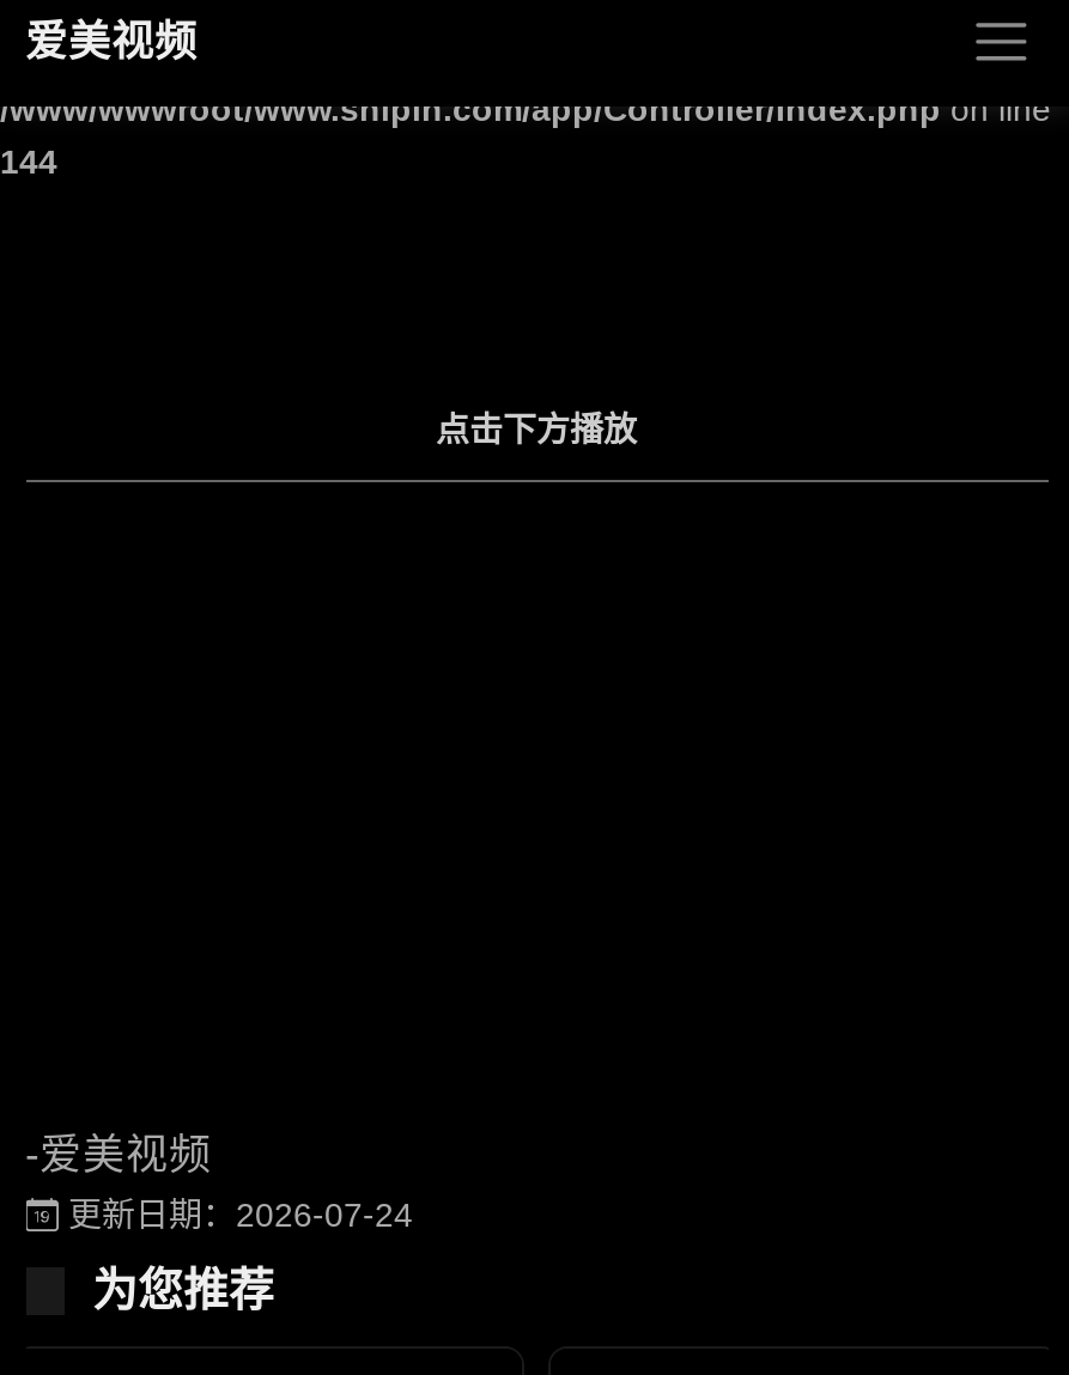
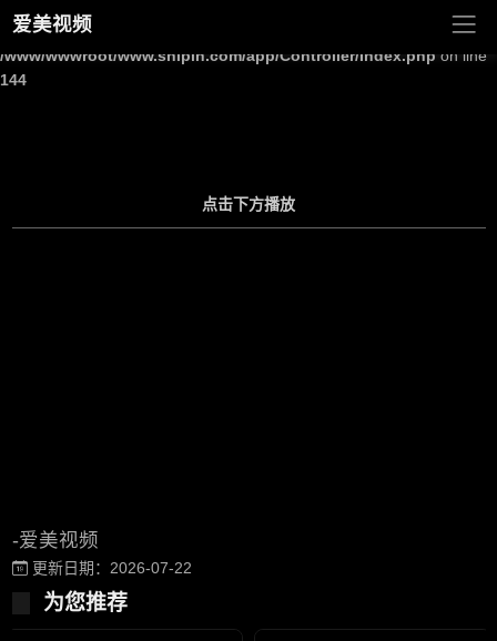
[59,1195,413,1234] 更新日期：2026-07-24 -> [27,559,191,577] 更新日期：2026-07-22

